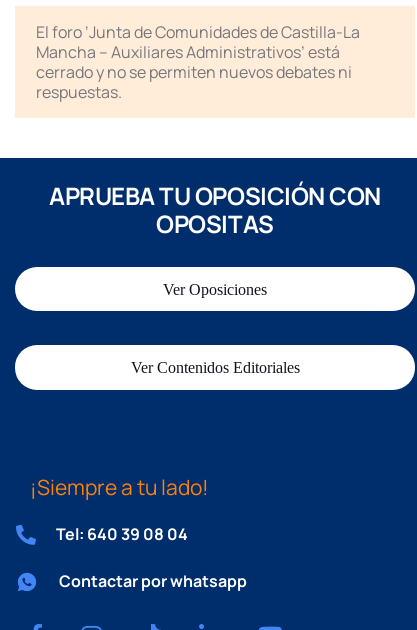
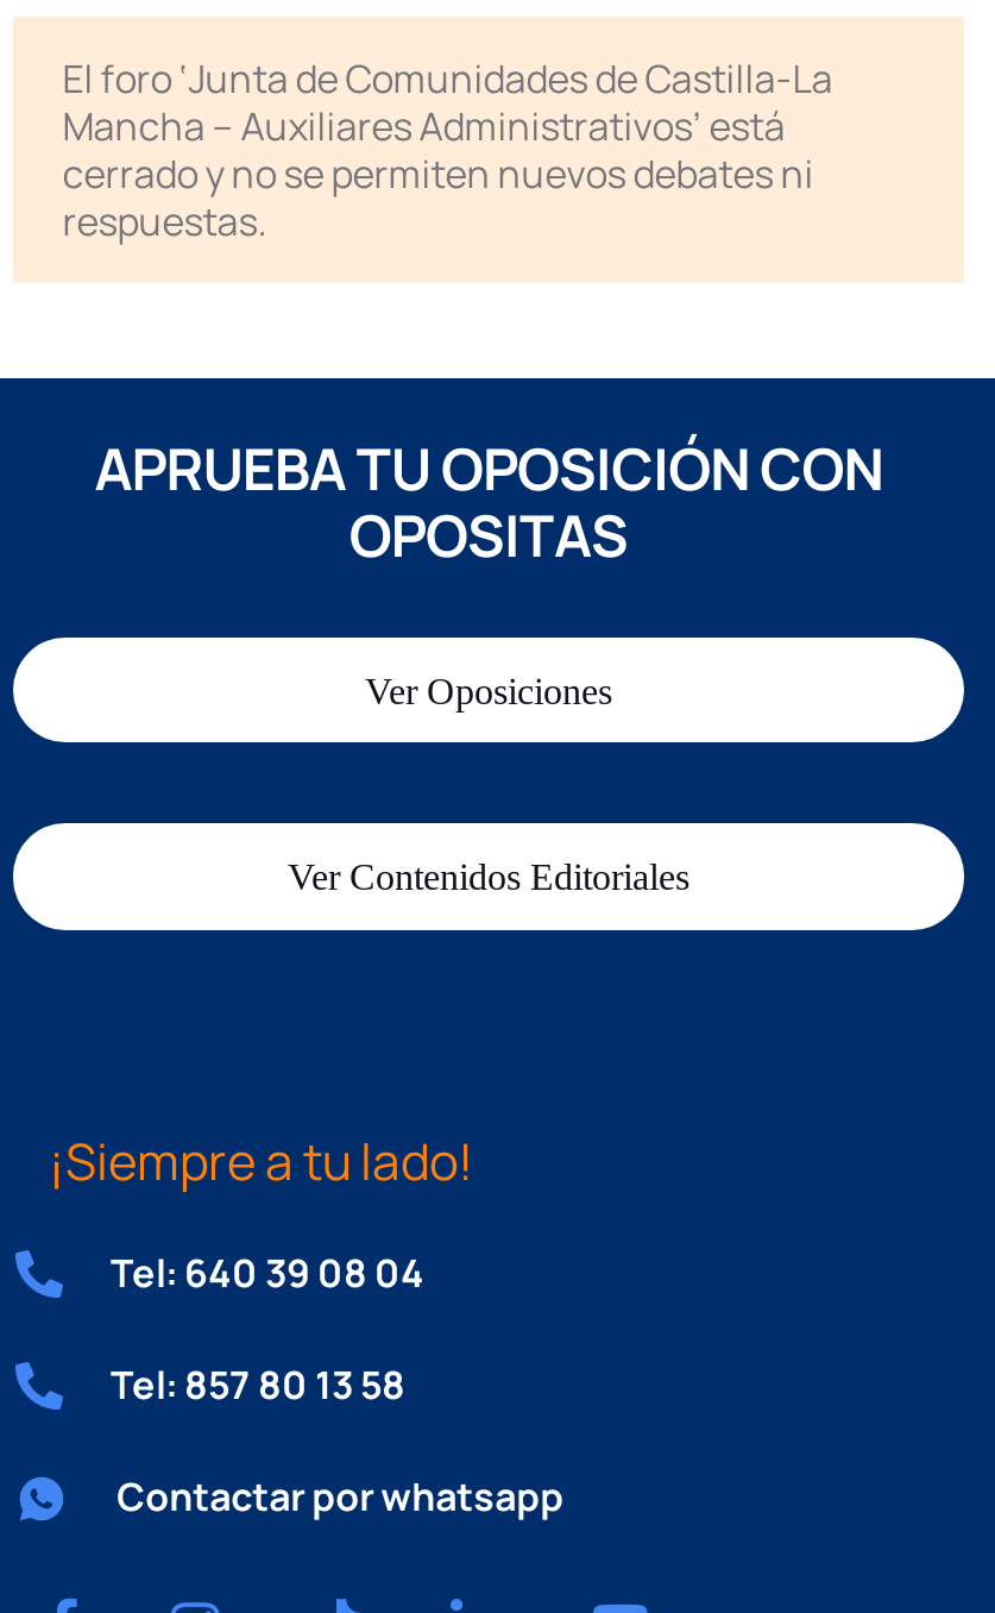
none -> [111,1359,405,1411] Tel: 857 80 13 58

